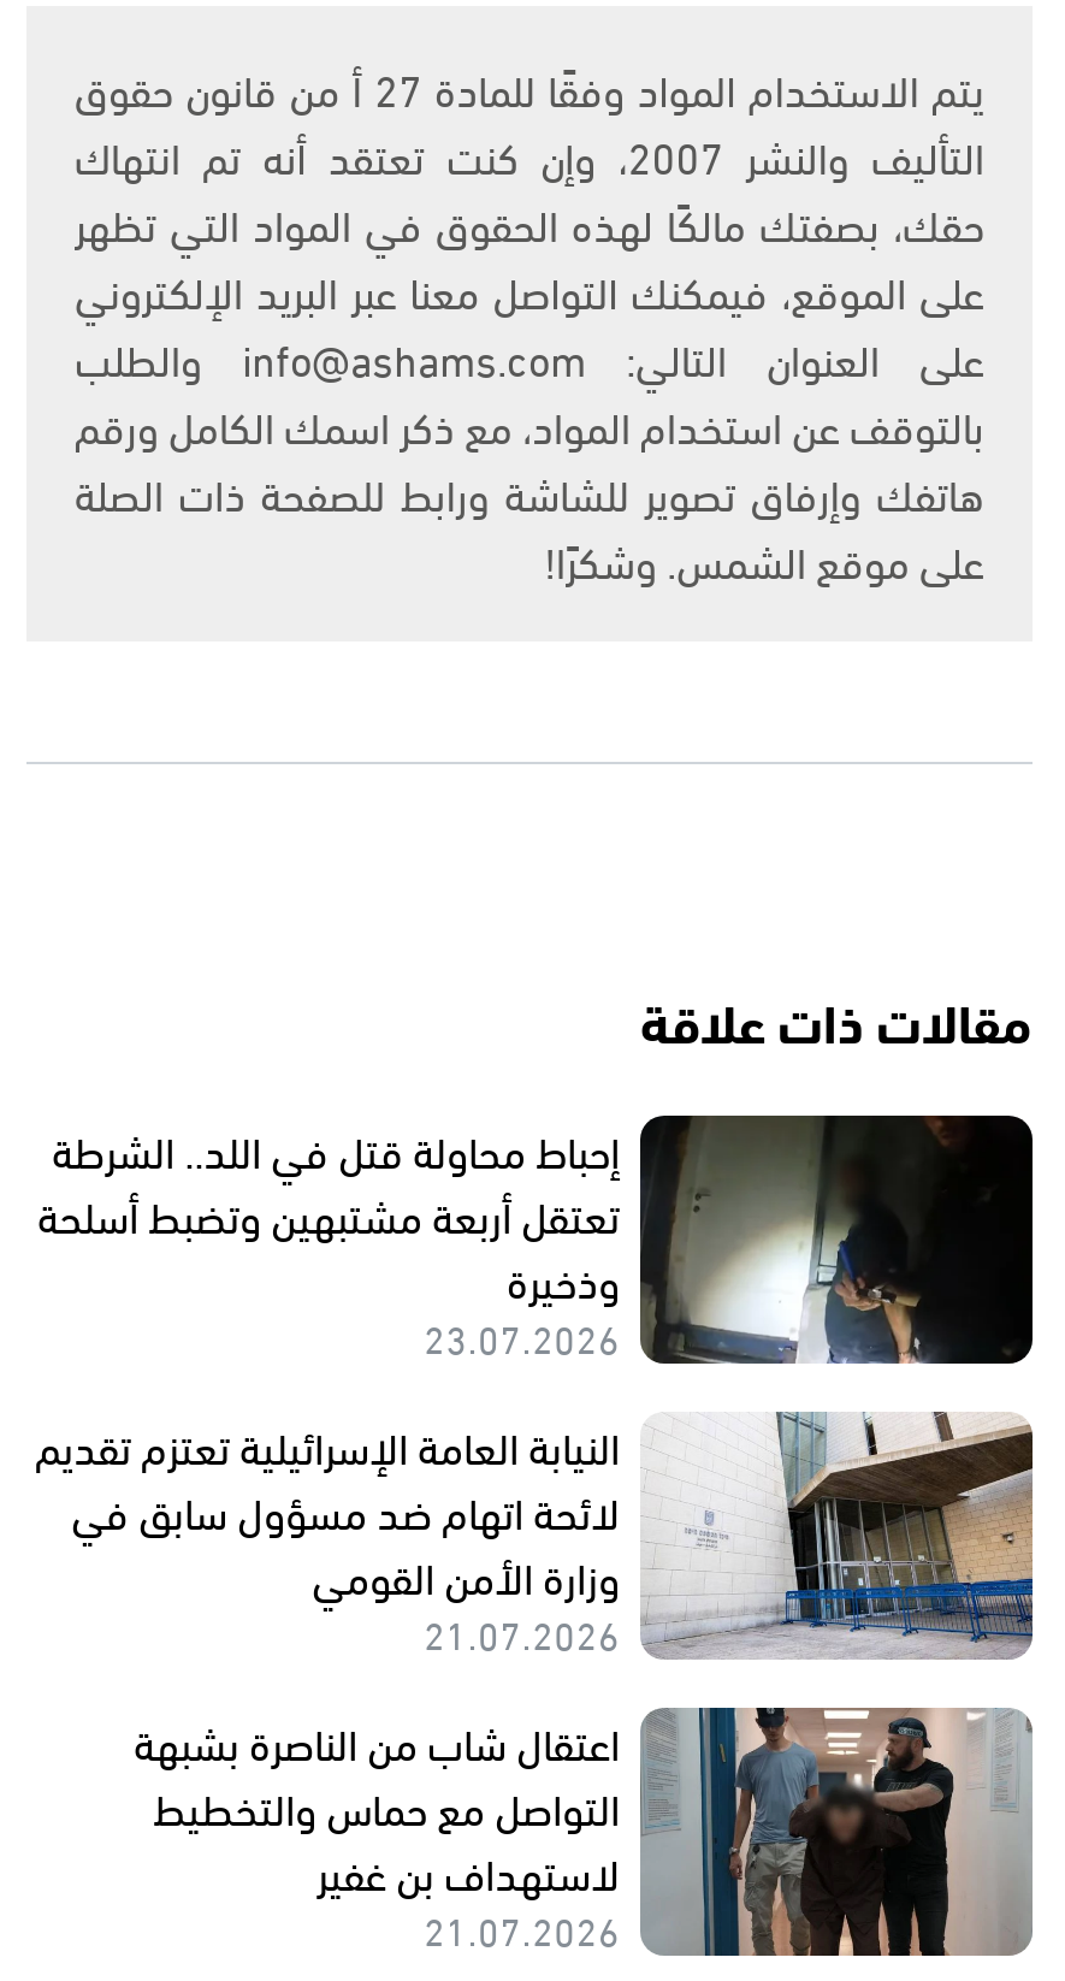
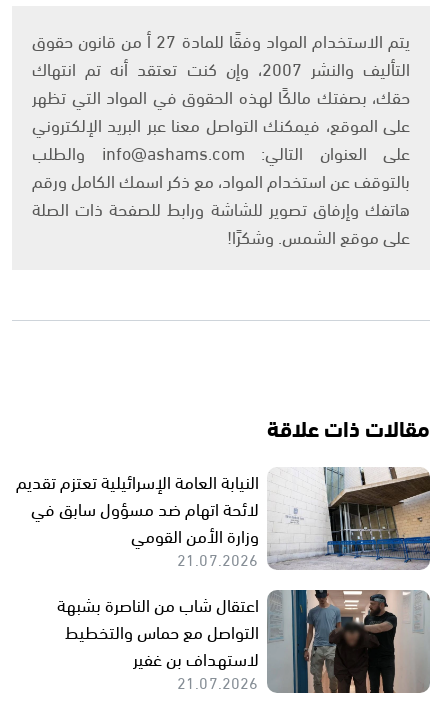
[38,1108,1035,1371] [image] | إحباط محاولة قتل في اللد.. الشرطة | تعتقل أربعة مشتبهين وتضبط أسلحة | وذخيرة | 23.07.2026 -> none

